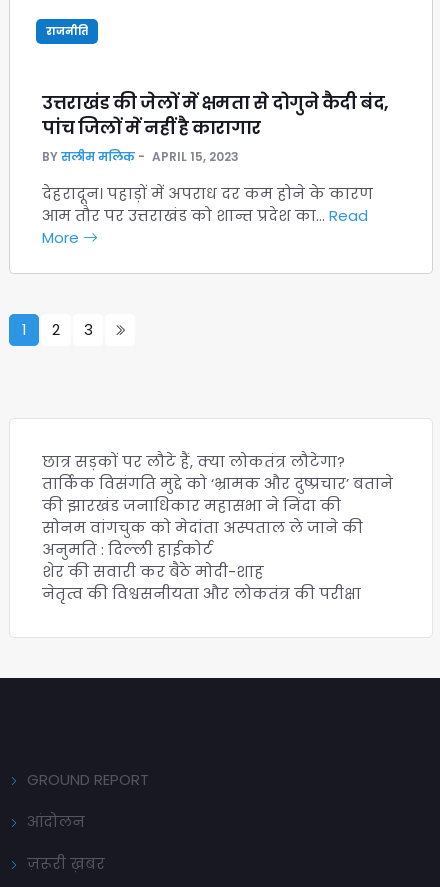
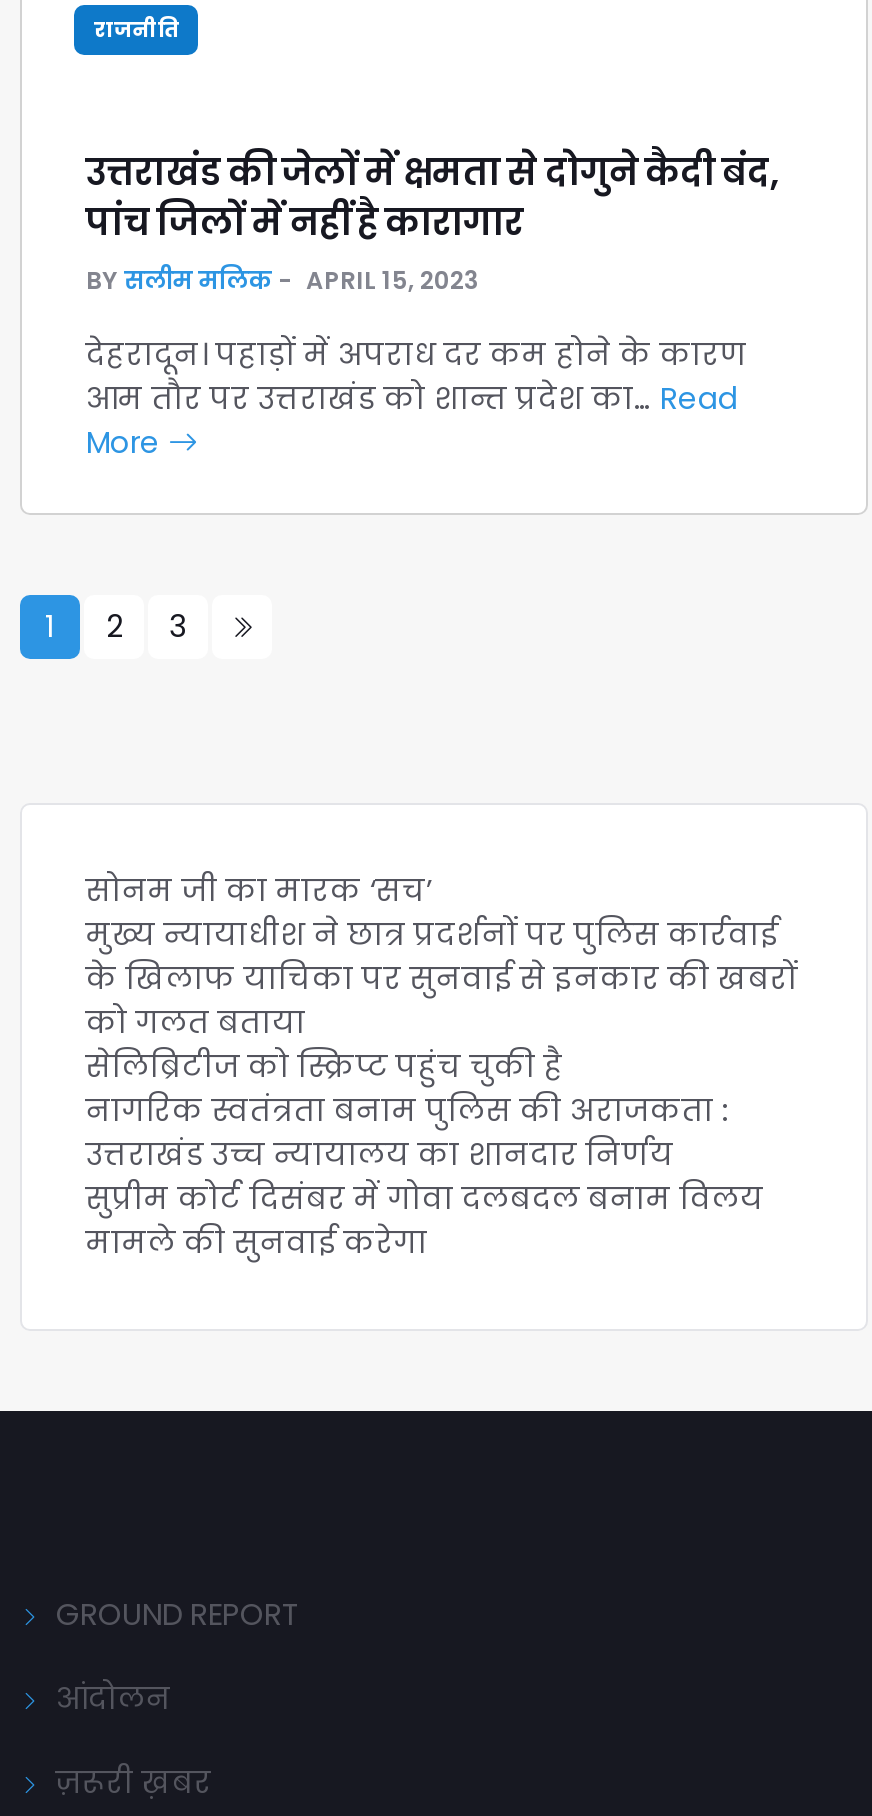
[42,451,393,604] छात्र सड़कों पर लौटे हैं, क्या लोकतंत्र लौटेगा? | तार्किक विसंगति मुद्दे को ‘भ्रामक और दुष्प्रचार’ बताने | की झारखंड जनाधिकार महासभा ने निंदा की | सोनम वांगचुक को मेदांता अस्पताल ले जाने की | अनुमति : दिल्ली हाईकोर्ट | शेर की सवारी कर बैठे मोदी-शाह | नेतृत्व की विश्वसनीयता और लोकतंत्र की परीक्षा -> [86,869,798,1263] सोनम जी का मारक ‘सच’ | मुख्य न्यायाधीश ने छात्र प्रदर्शनों पर पुलिस कार्रवाई | के खिलाफ याचिका पर सुनवाई से इनकार की खबरों | को गलत बताया | सेलिब्रिटीज को स्क्रिप्ट पहुंच चुकी है | नागरिक स्वतंत्रता बनाम पुलिस की अराजकता : | उत्तराखंड उच्च न्यायालय का शानदार निर्णय | सुप्रीम कोर्ट दिसंबर में गोवा दलबदल बनाम विलय | मामले की सुनवाई करेगा

